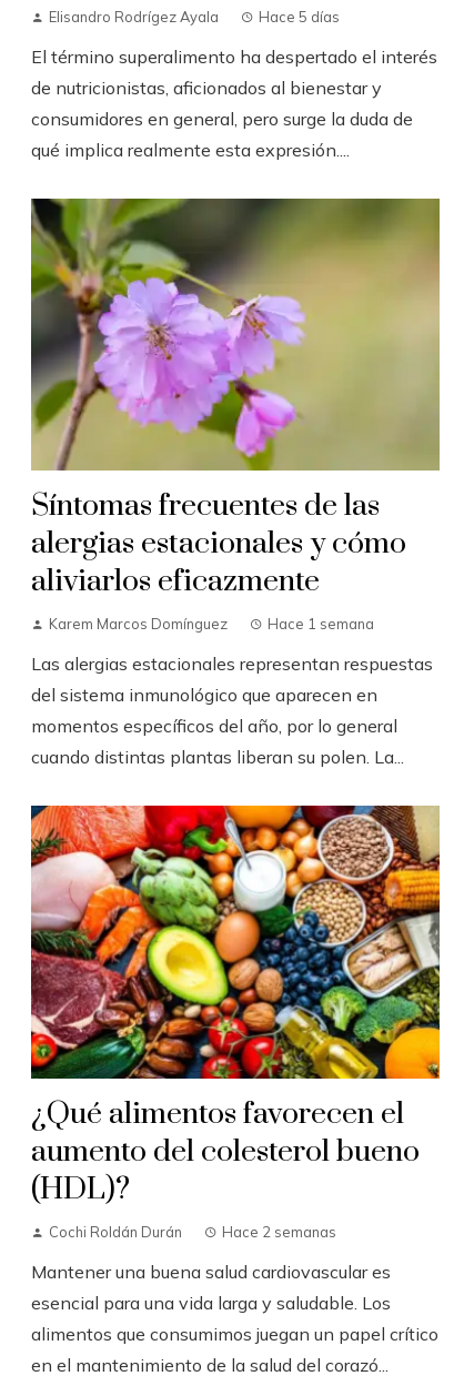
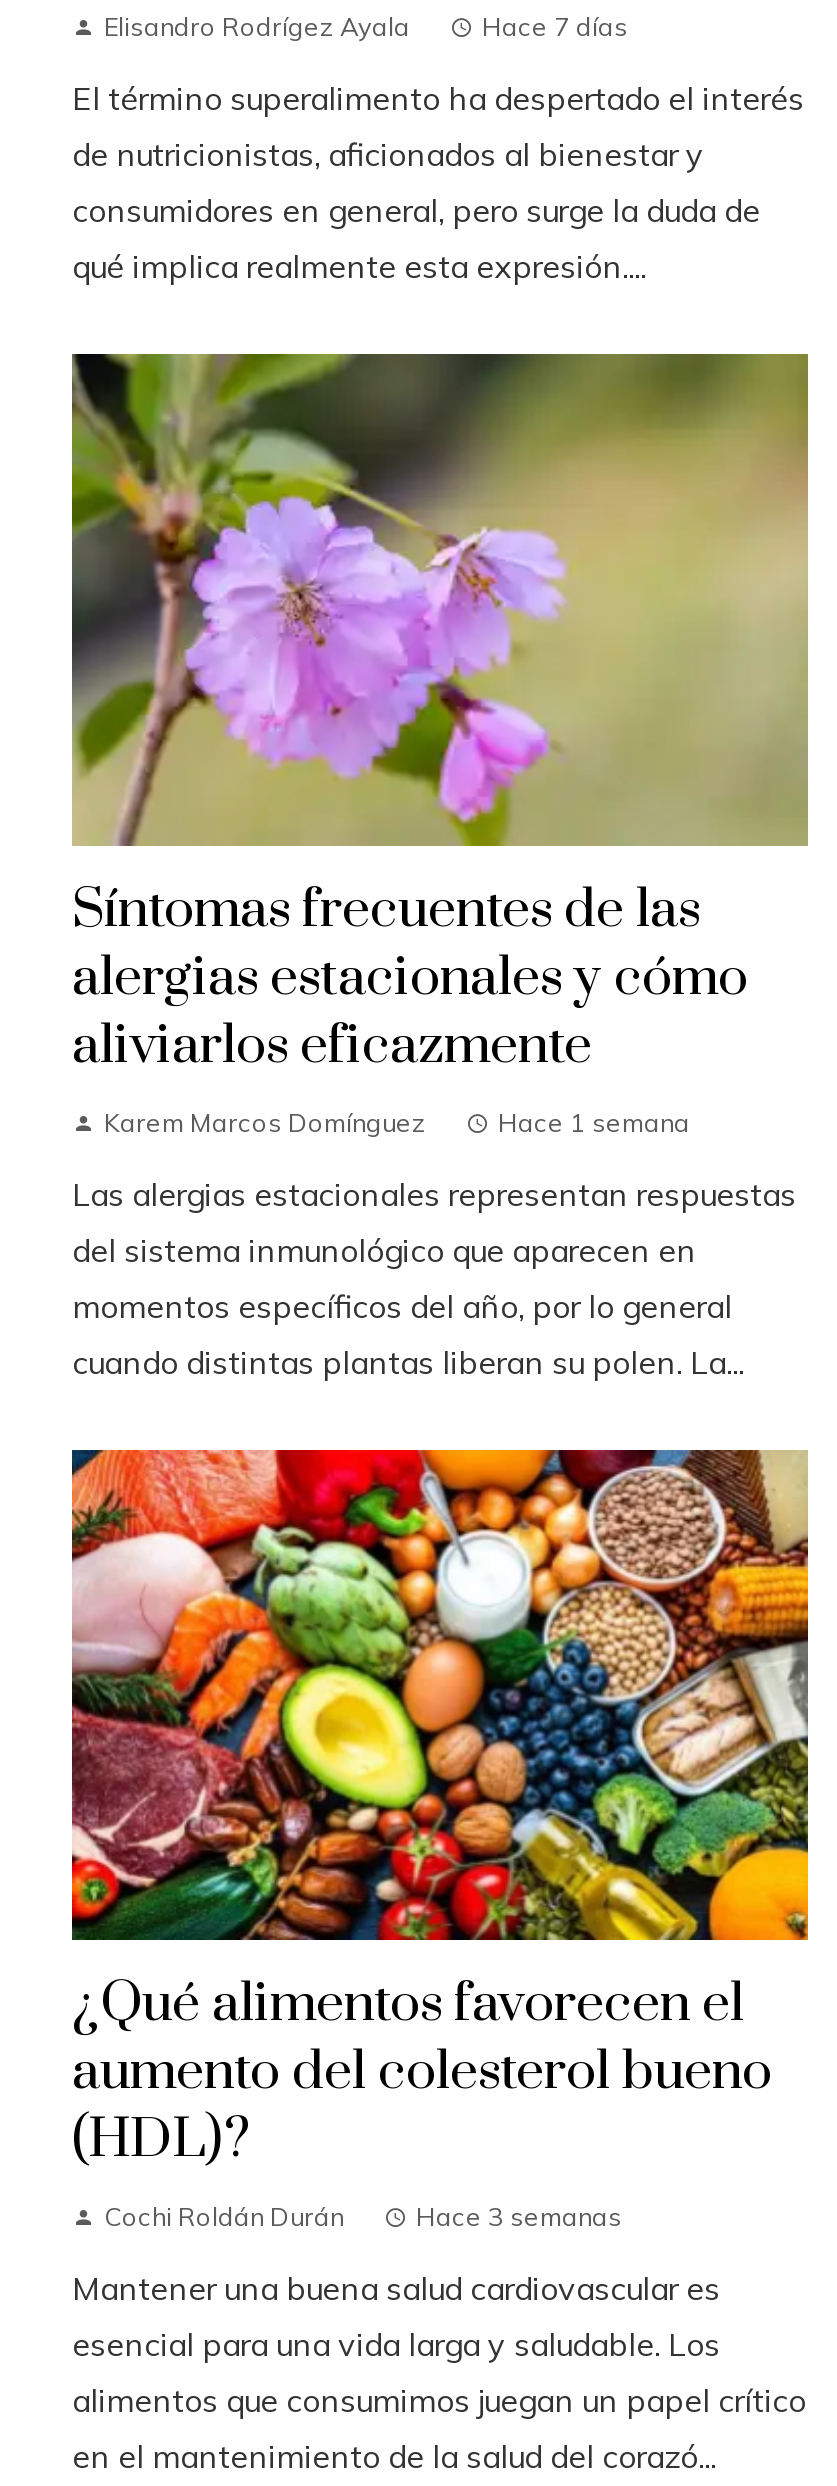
[259,8,340,26] Hace 5 días -> [482,10,628,42] Hace 7 días
[222,1223,336,1240] Hace 2 semanas -> [416,2200,622,2232] Hace 3 semanas

